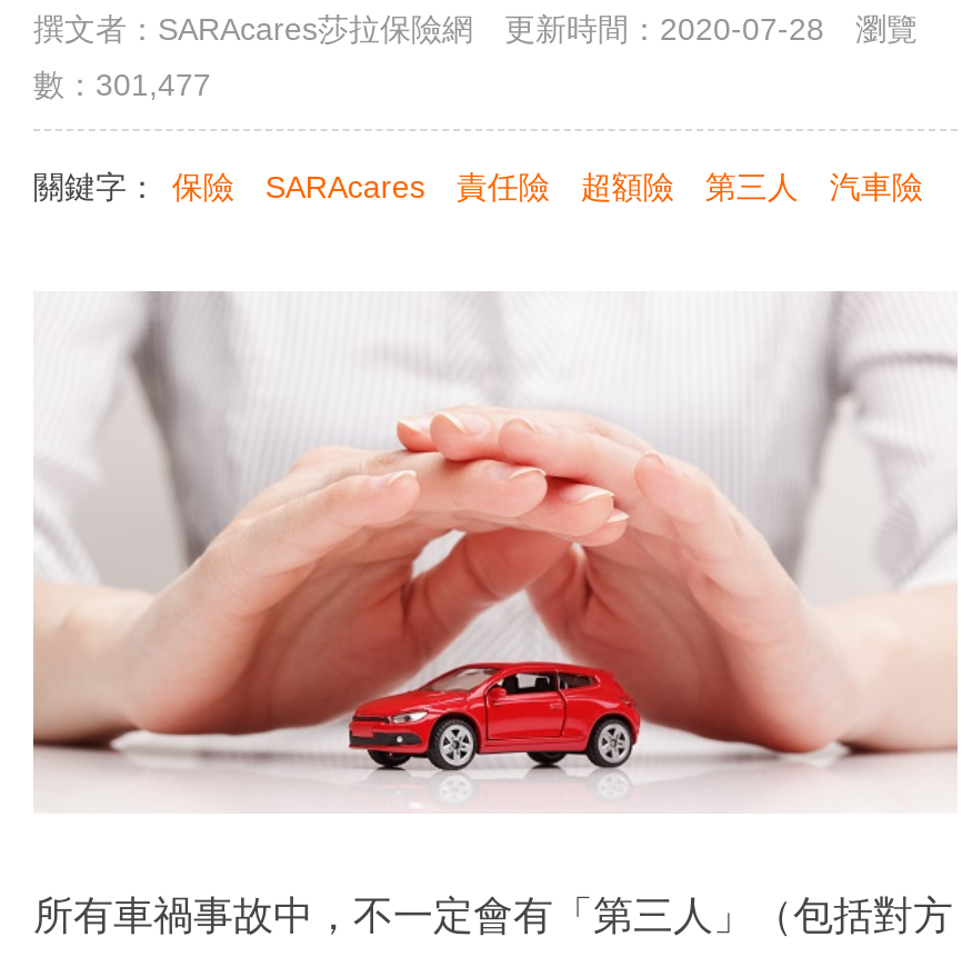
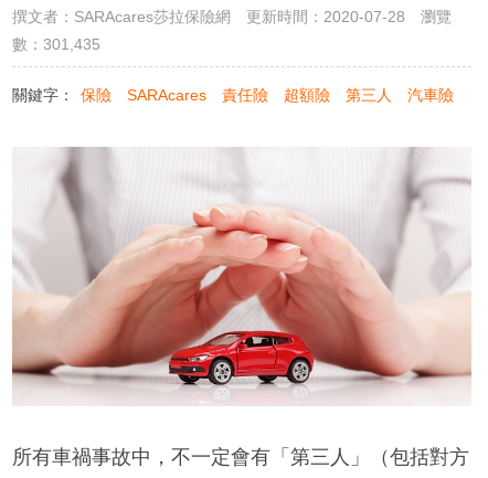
[33,67,211,102] 數：301,477 -> [12,35,100,53] 數：301,435

